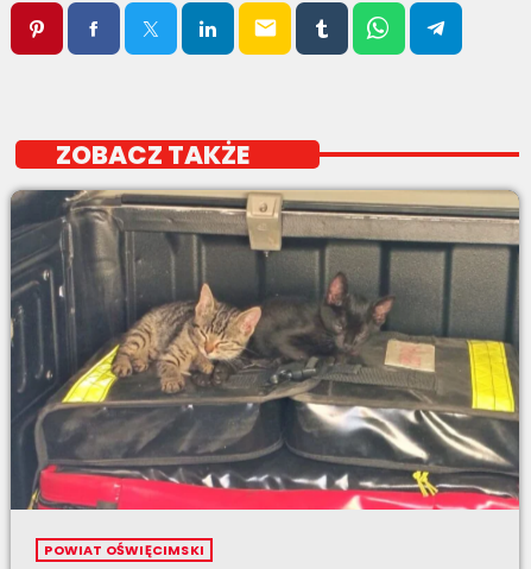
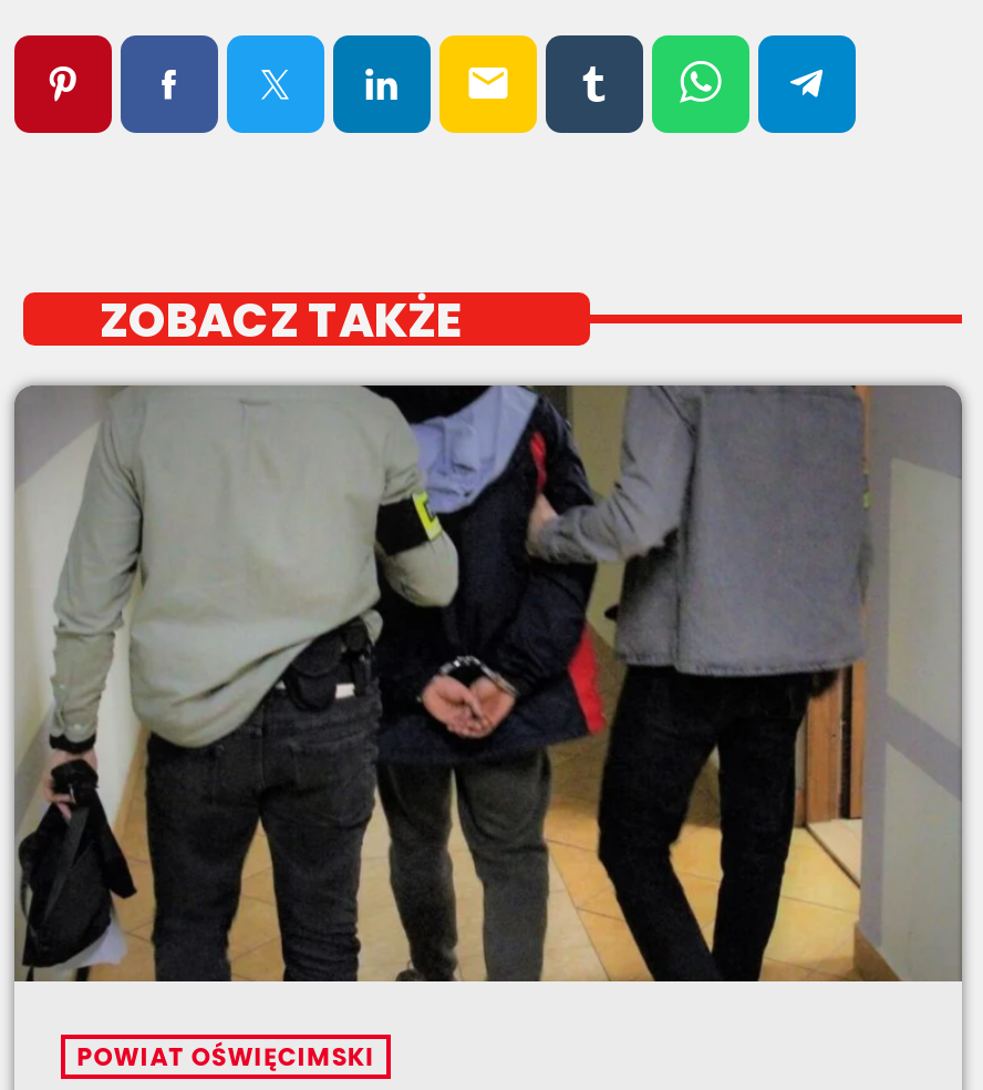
[11,190,520,511] [image] -> [14,383,964,984] [image]

